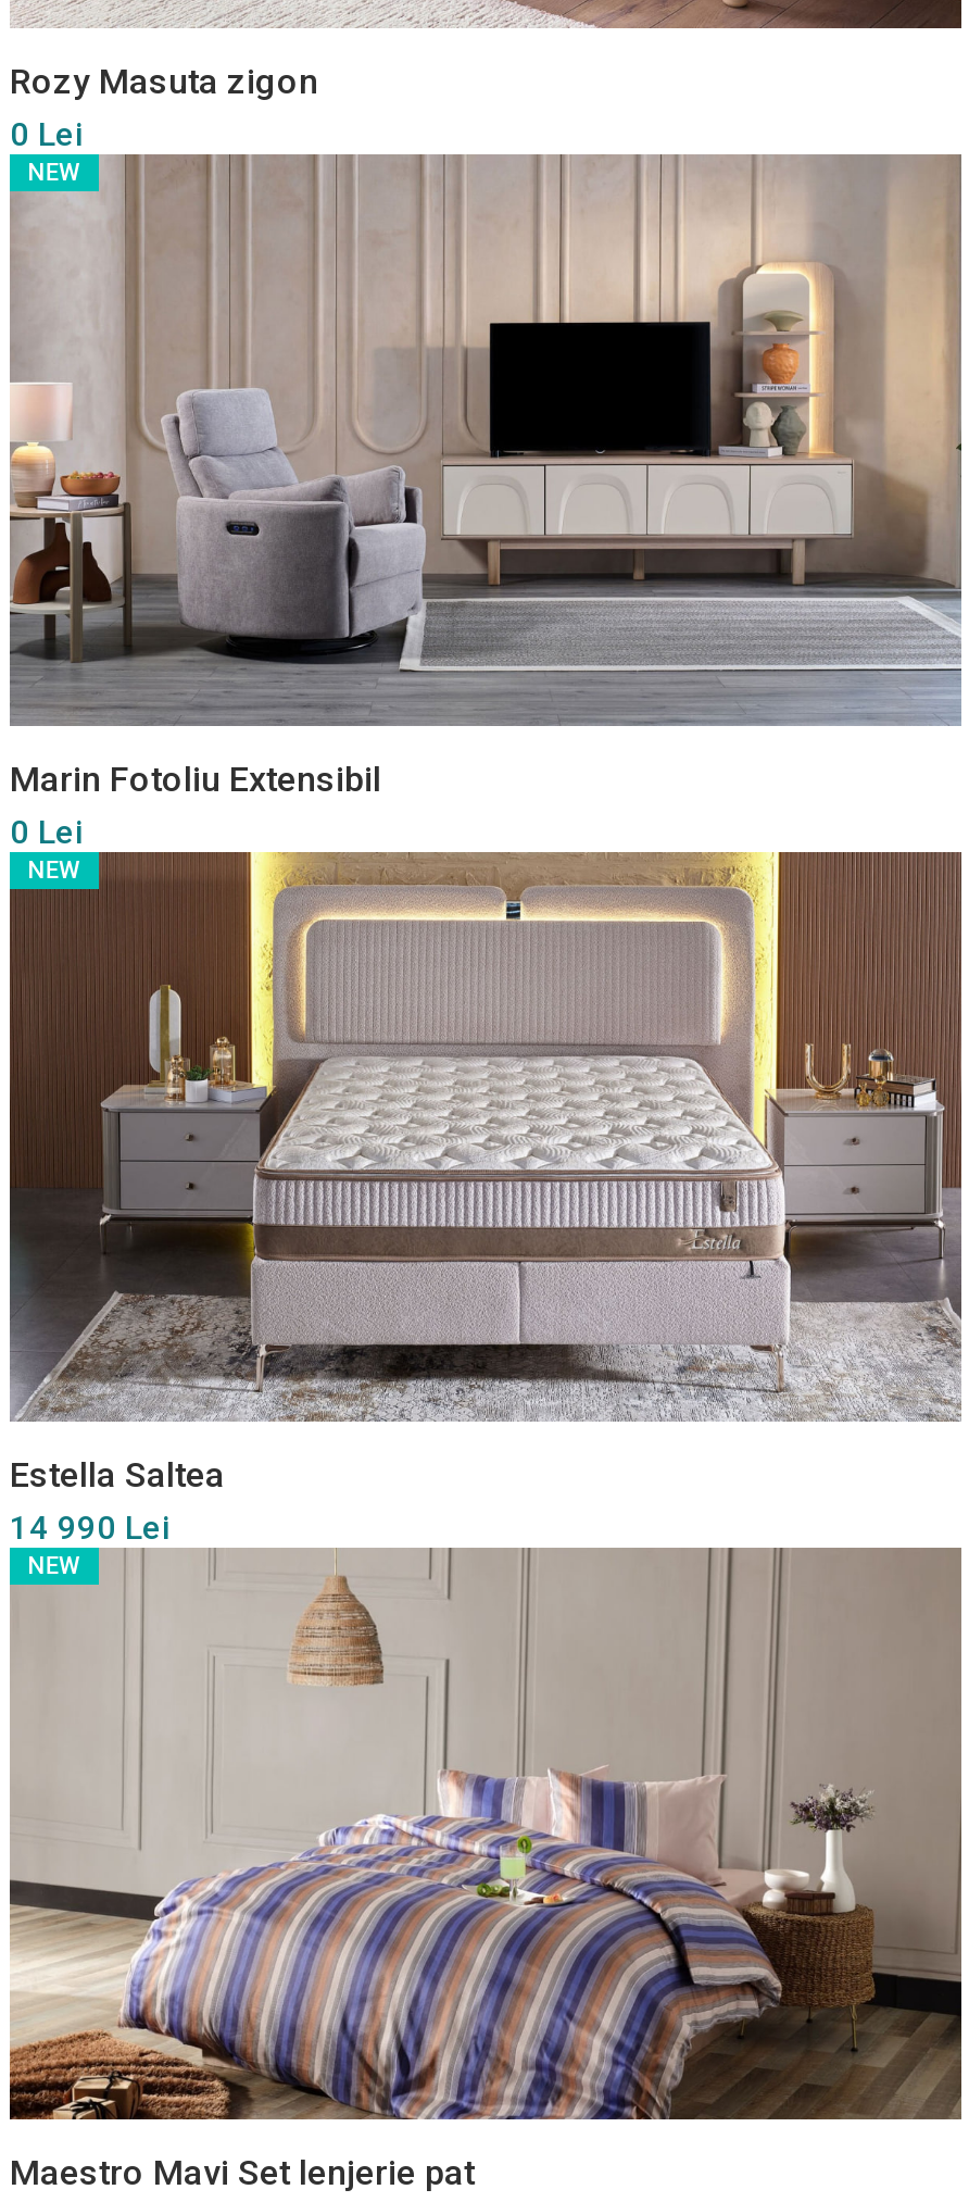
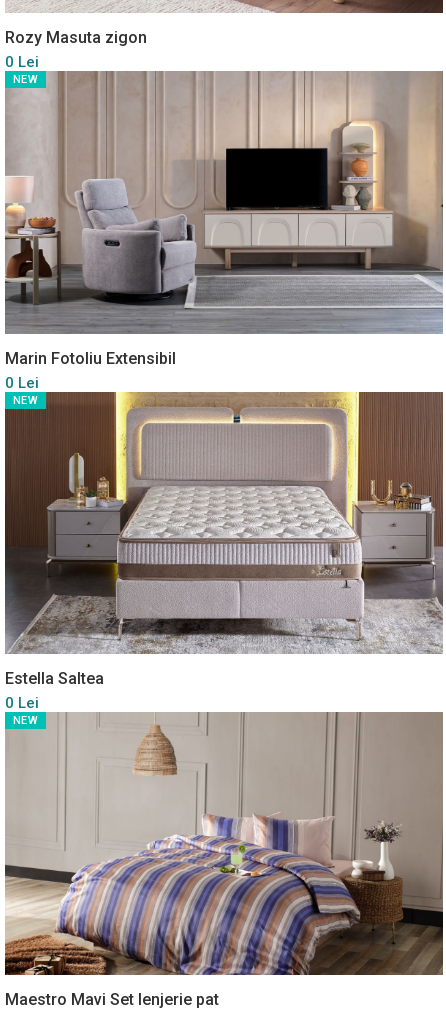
[10,1509,171,1549] 14 990 Lei -> [5,694,39,712] 0 Lei

